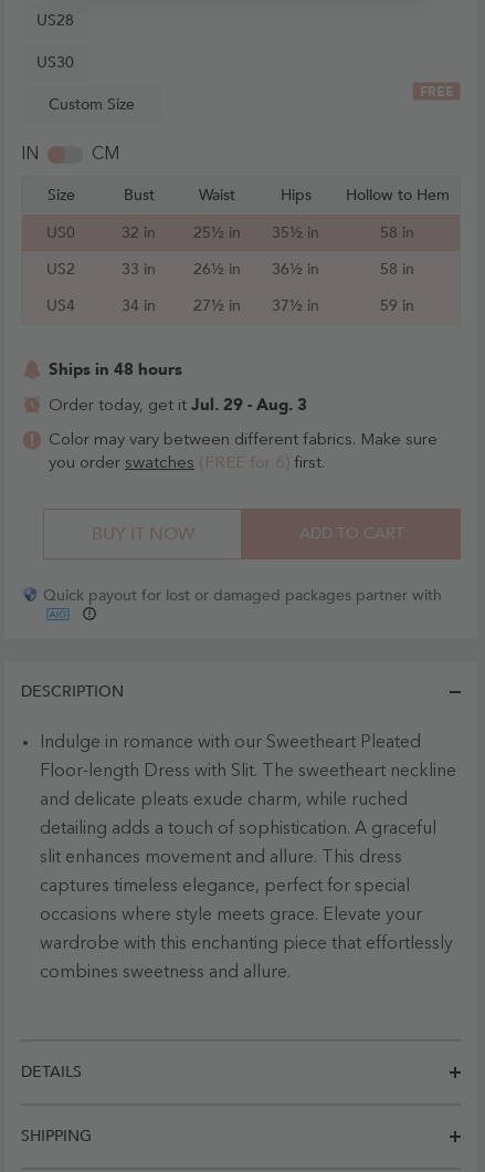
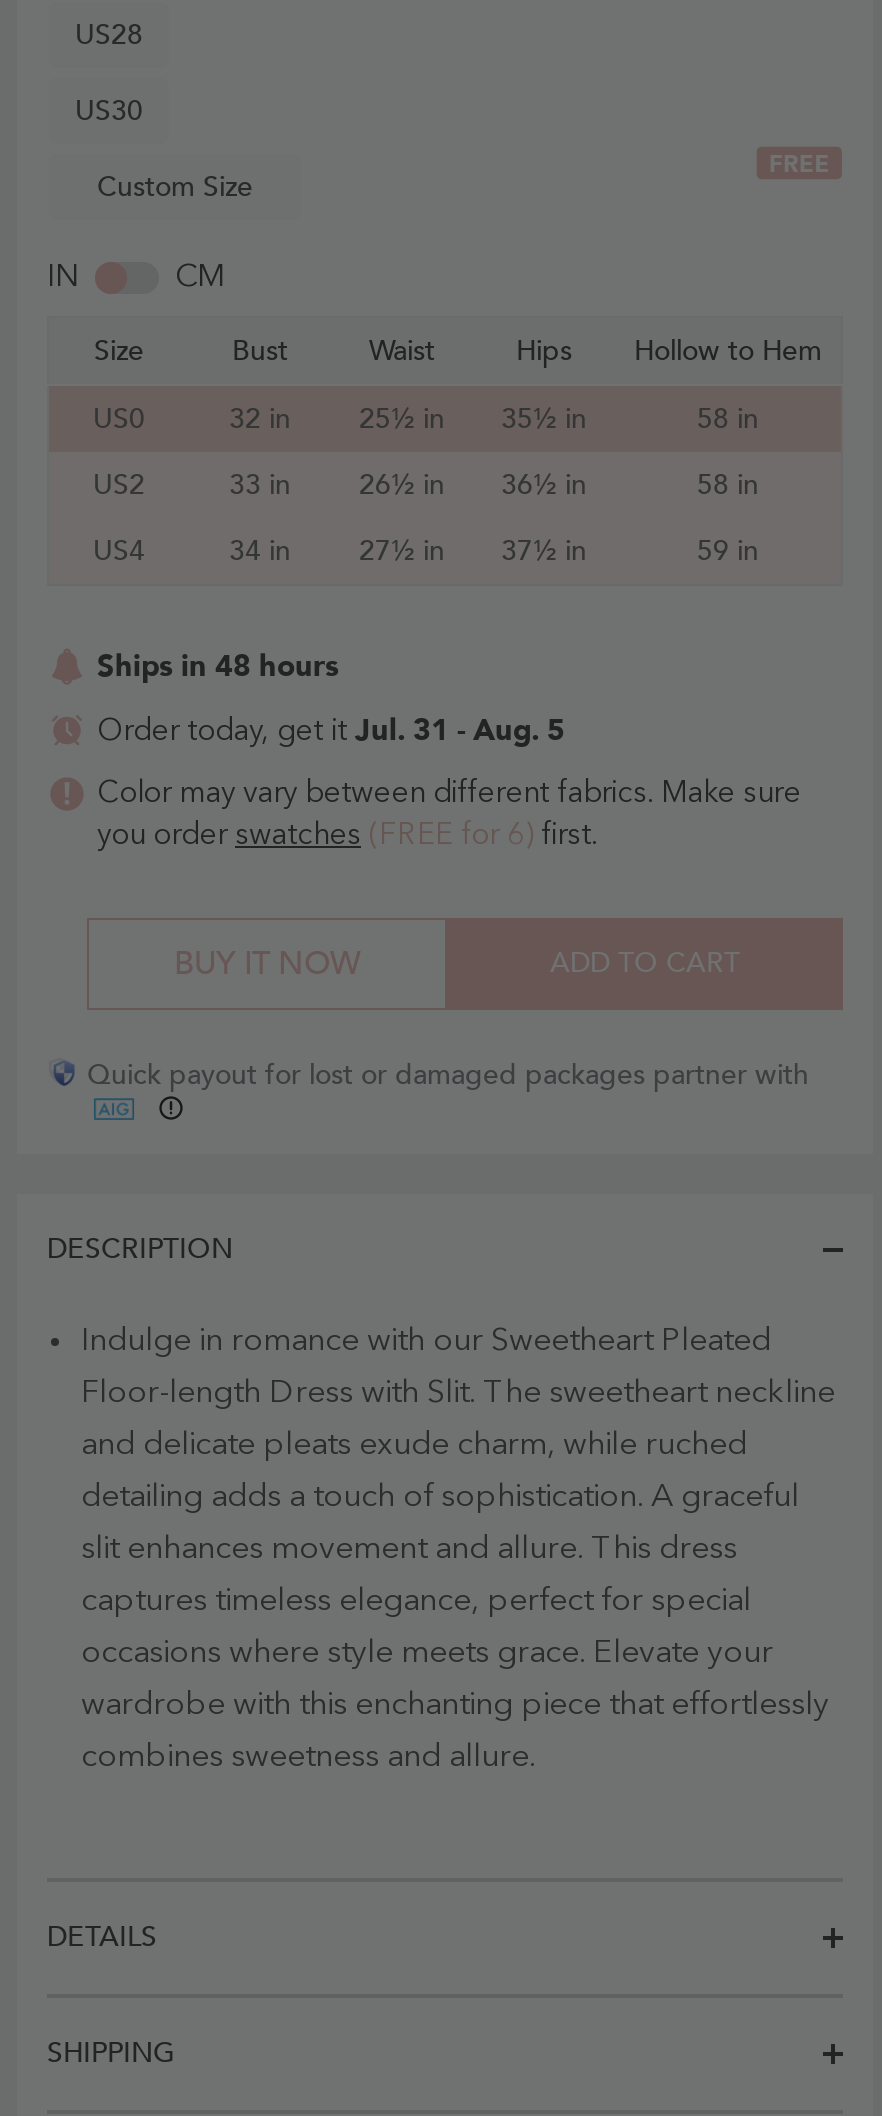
[49,393,307,415] Order today, get it Jul. 29 - Aug. 3 -> [97,709,565,749] Order today, get it Jul. 31 - Aug. 5

